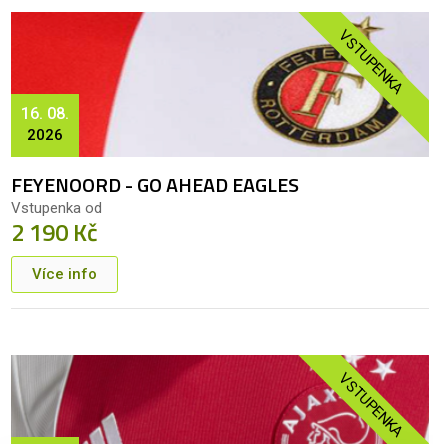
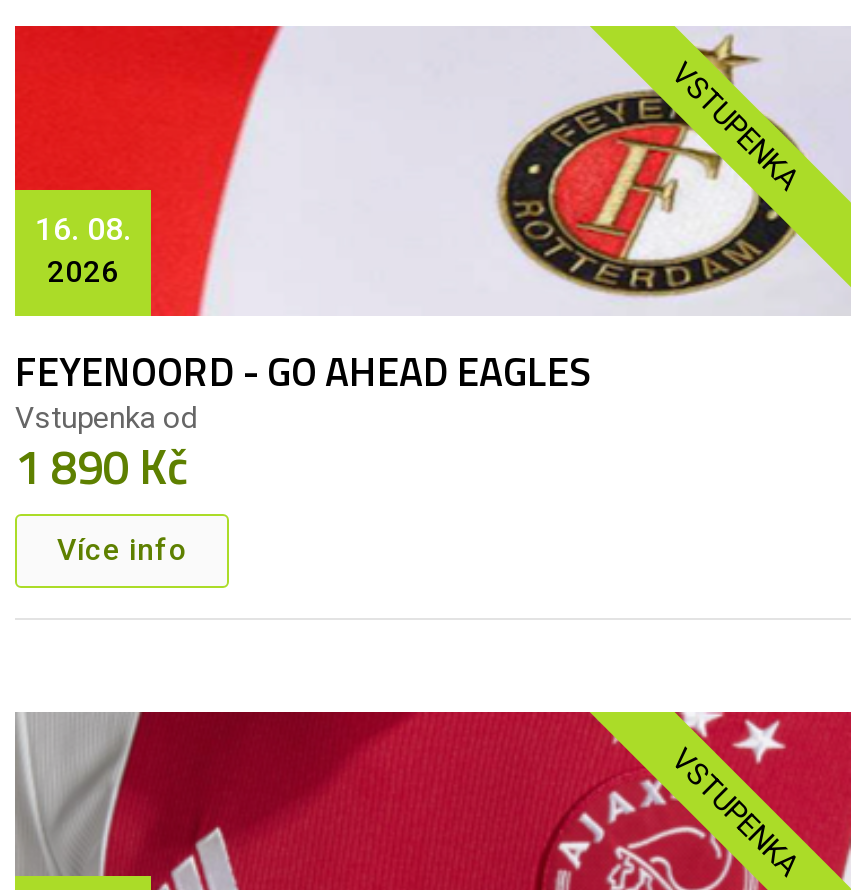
[11,214,98,250] 2 190 Kč -> [15,429,189,501] 1 890 Kč

